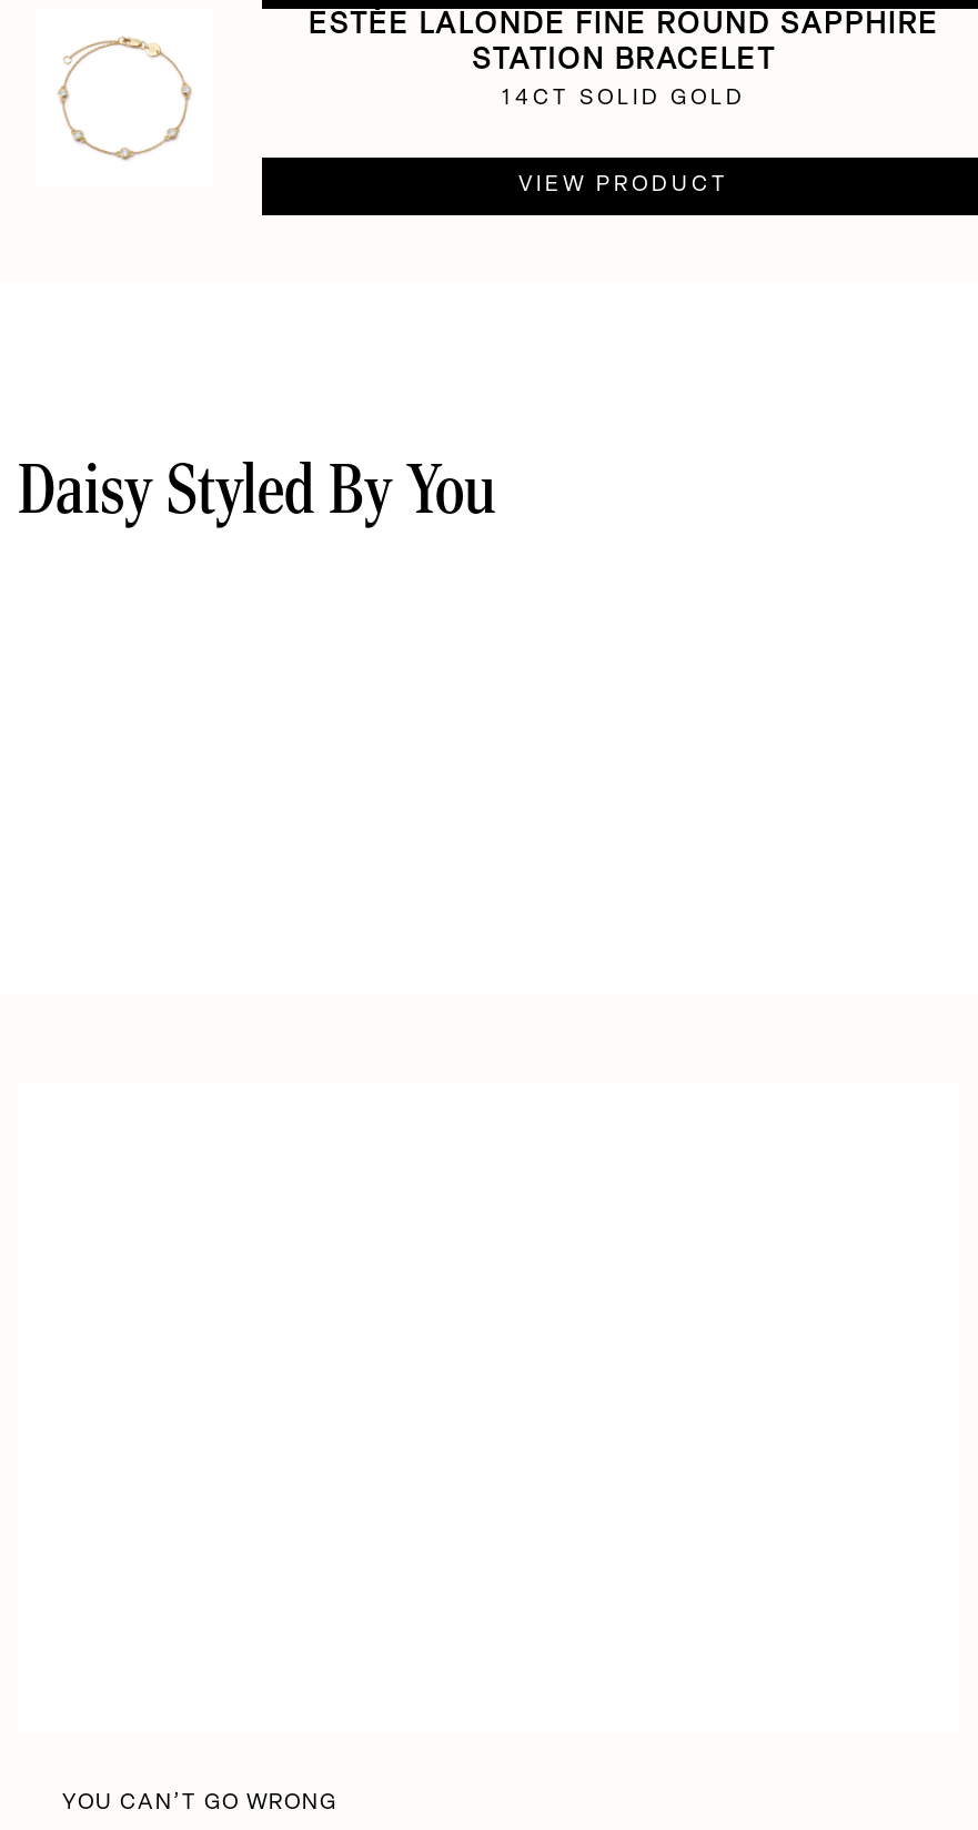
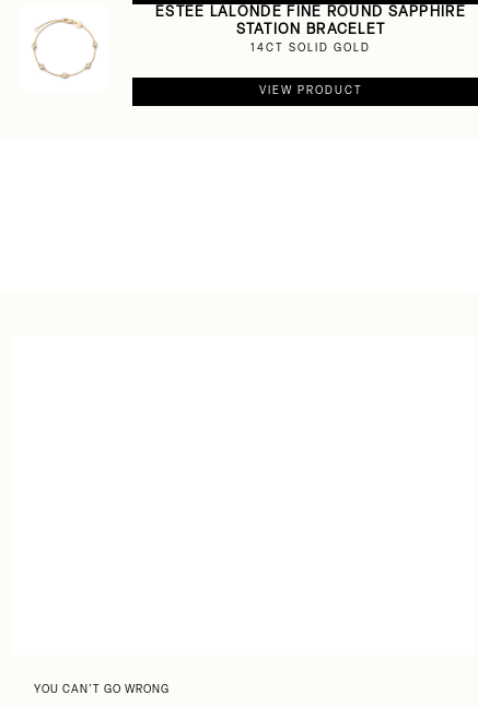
[18,445,495,530] Daisy Styled By You -> none

